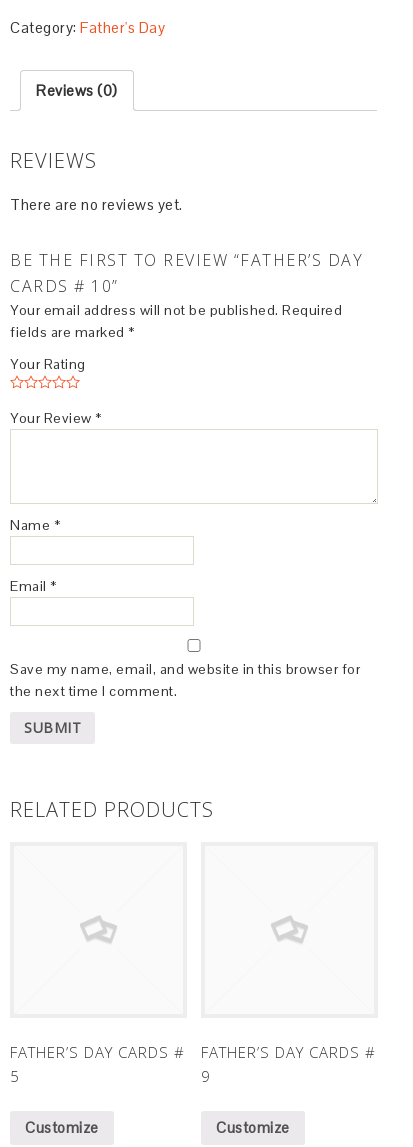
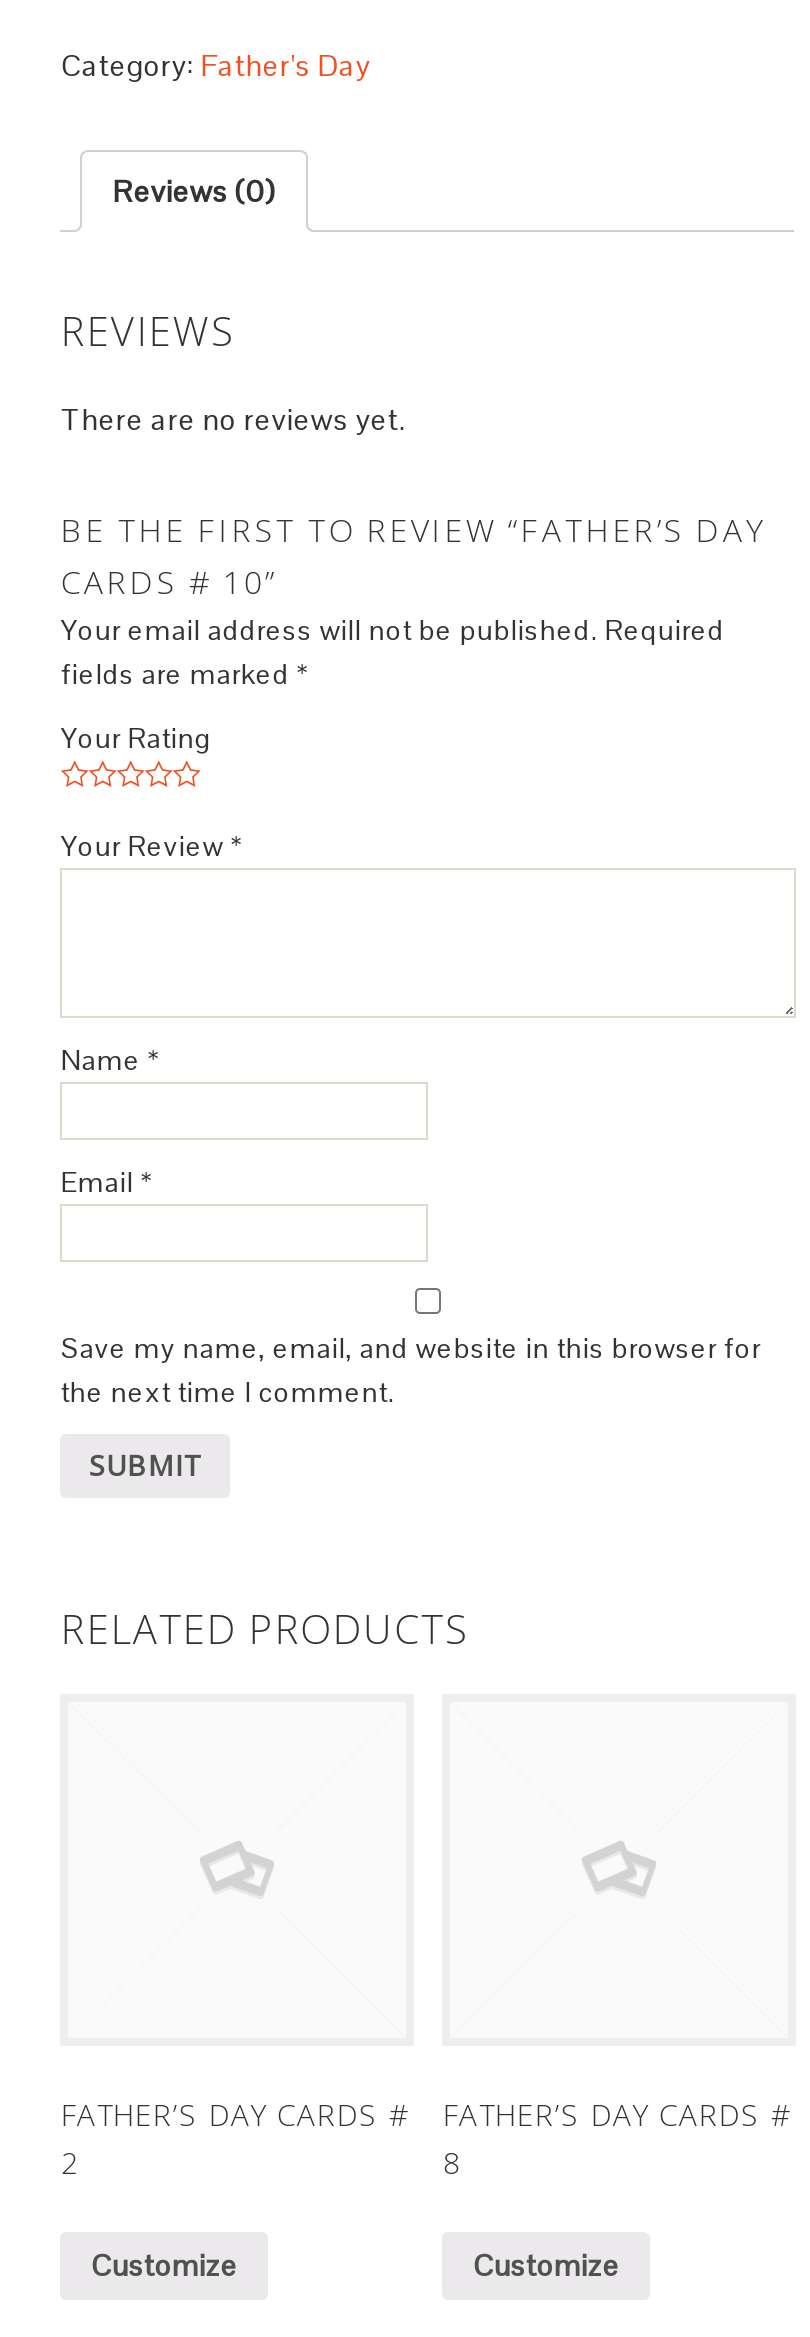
[10,1066,20,1086] 5 -> [61,2143,81,2183] 2
[201,1066,211,1086] 9 -> [443,2143,463,2183] 8

